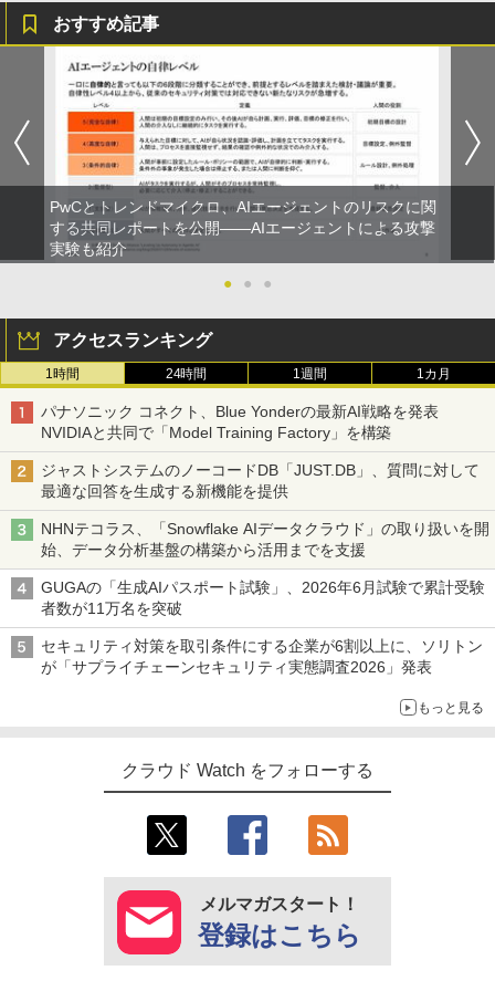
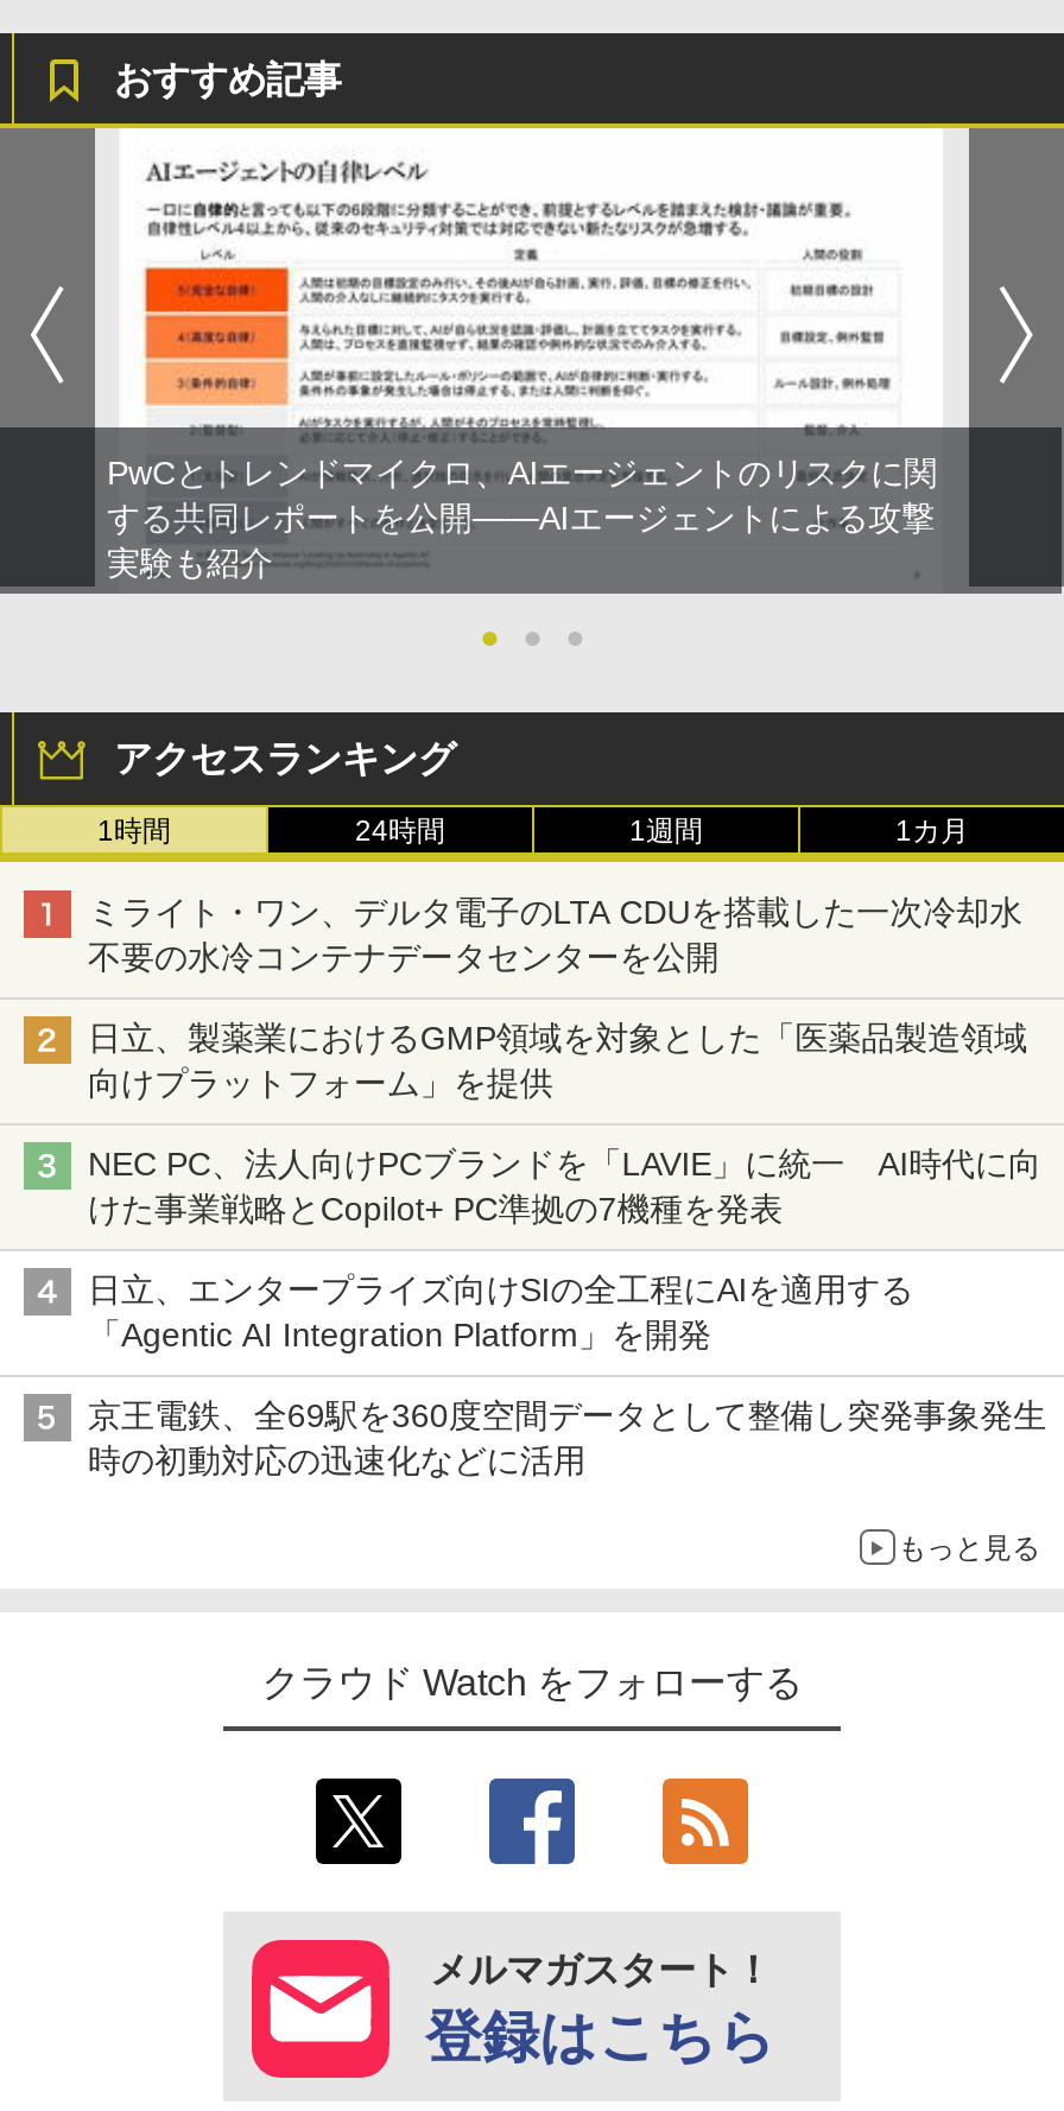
[41,403,454,442] パナソニック コネクト、Blue Yonderの最新AI戦略を発表 | NVIDIAと共同で「Model Training Factory」を構築 -> [88,894,1023,977] ミライト・ワン、デルタ電子のLTA CDUを搭載した一次冷却水 | 不要の水冷コンテナデータセンターを公開
[41,462,479,500] ジャストシステムのノーコードDB「JUST.DB」、質問に対して | 最適な回答を生成する新機能を提供 -> [88,1019,1027,1103] 日立、製薬業におけるGMP領域を対象とした「医薬品製造領域 | 向けプラットフォーム」を提供
[41,520,489,559] NHNテコラス、「Snowflake AIデータクラウド」の取り扱いを開 | 始、データ分析基盤の構築から活用までを支援 -> [88,1145,1041,1228] NEC PC、法人向けPCブランドを「LAVIE」に統一 AI時代に向 | けた事業戦略とCopilot+ PC準拠の7機種を発表
[41,579,485,617] GUGAの「生成AIパスポート試験」、2026年6月試験で累計受験 | 者数が11万名を突破 -> [88,1271,913,1354] 日立、エンタープライズ向けSIの全工程にAIを適用する | 「Agentic AI Integration Platform」を開発
[41,637,482,676] セキュリティ対策を取引条件にする企業が6割以上に、ソリトン | が「サプライチェーンセキュリティ実態調査2026」発表 -> [88,1397,1046,1480] 京王電鉄、全69駅を360度空間データとして整備し突発事象発生 | 時の初動対応の迅速化などに活用

